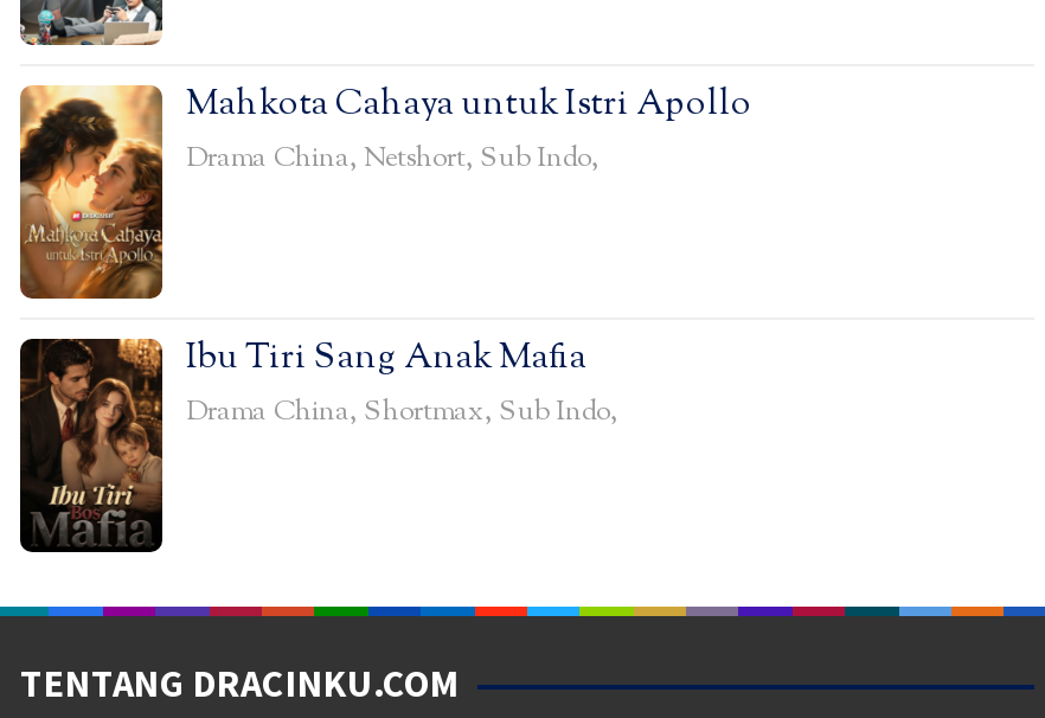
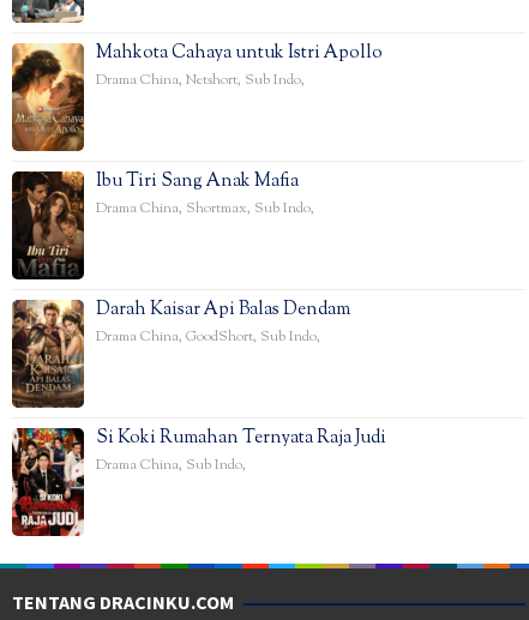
none -> [11,297,350,409] [image] | Darah Kaisar Api Balas Dendam | Drama China, GoodShort, Sub Indo,
none -> [11,425,386,537] [image] | Si Koki Rumahan Ternyata Raja Judi | Drama China, Sub Indo,

